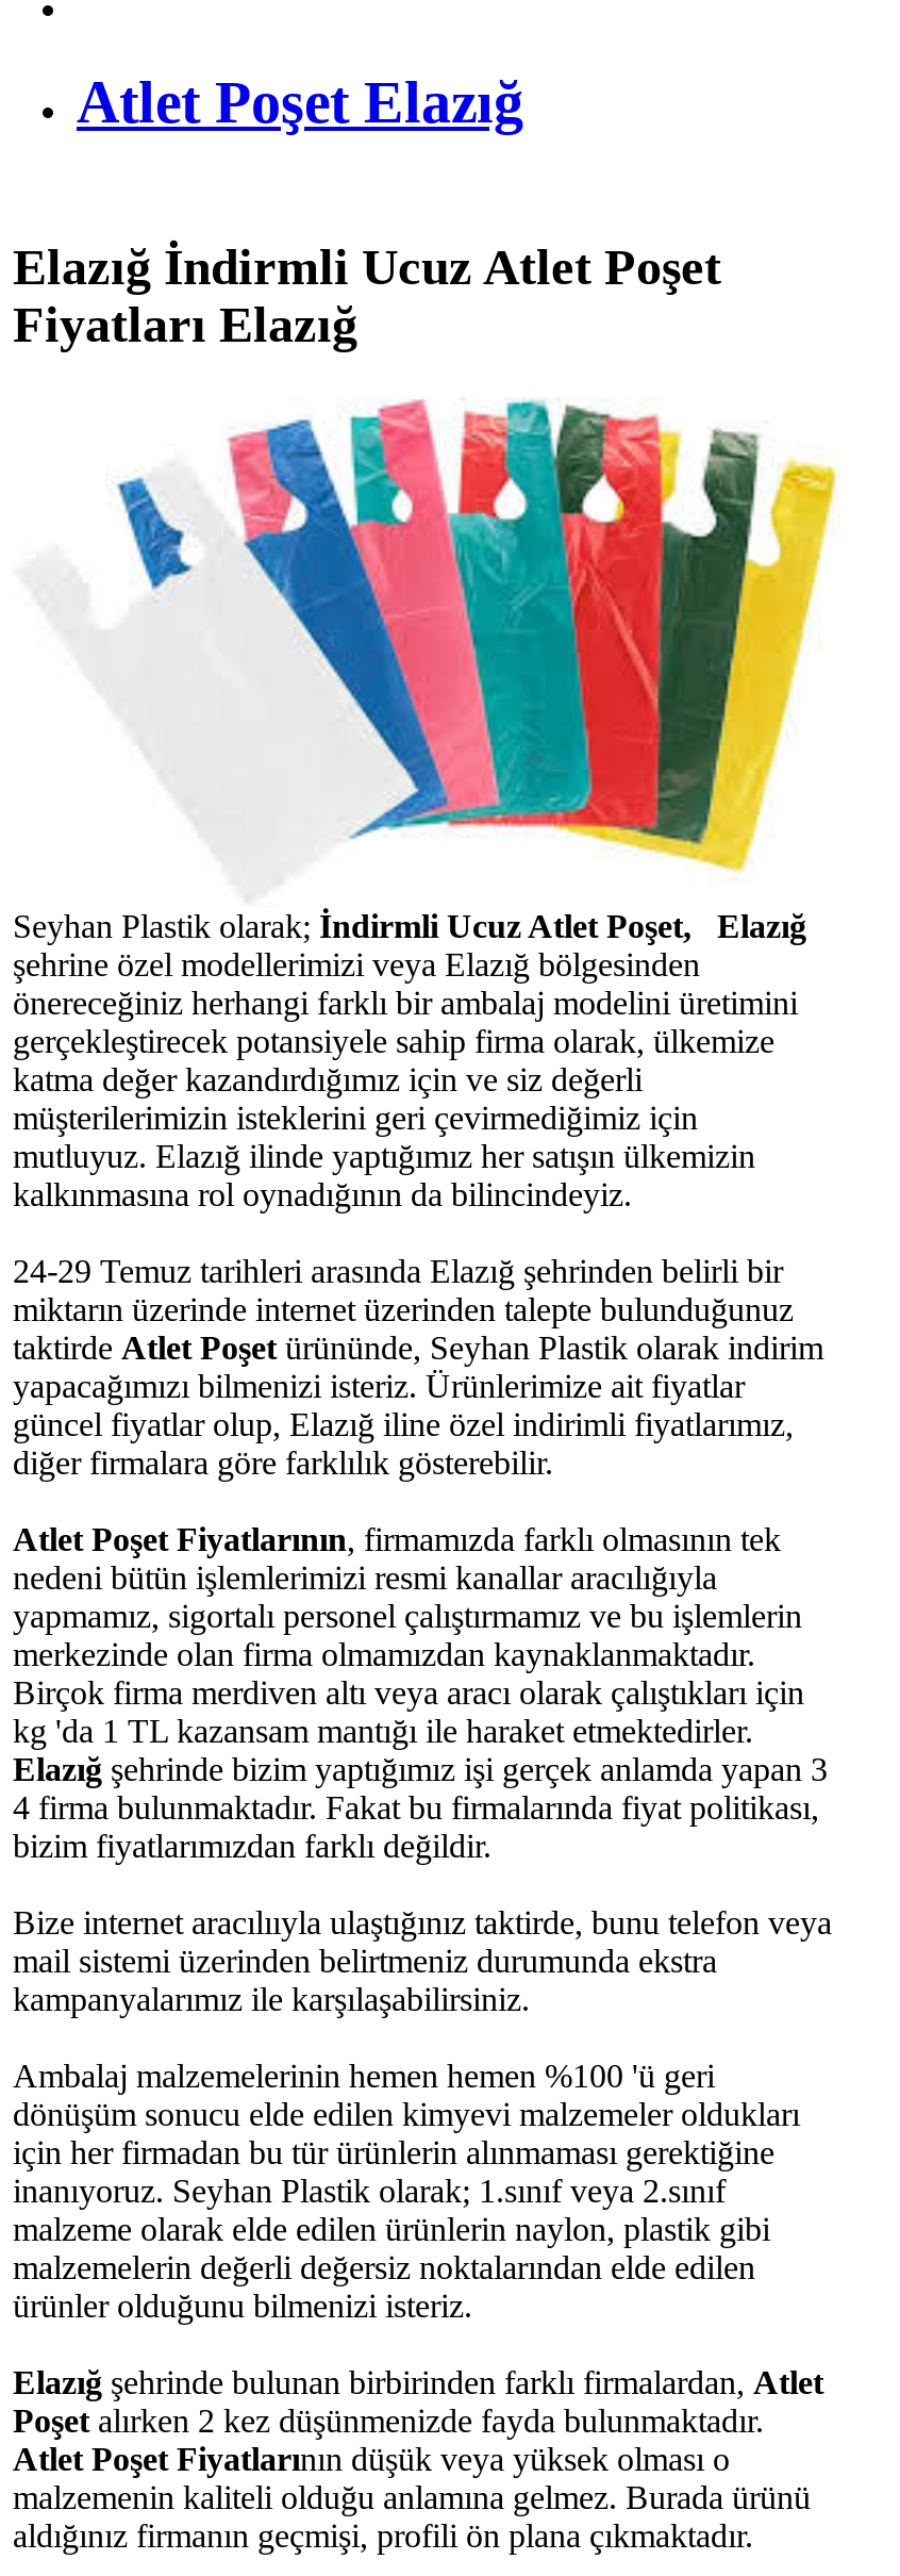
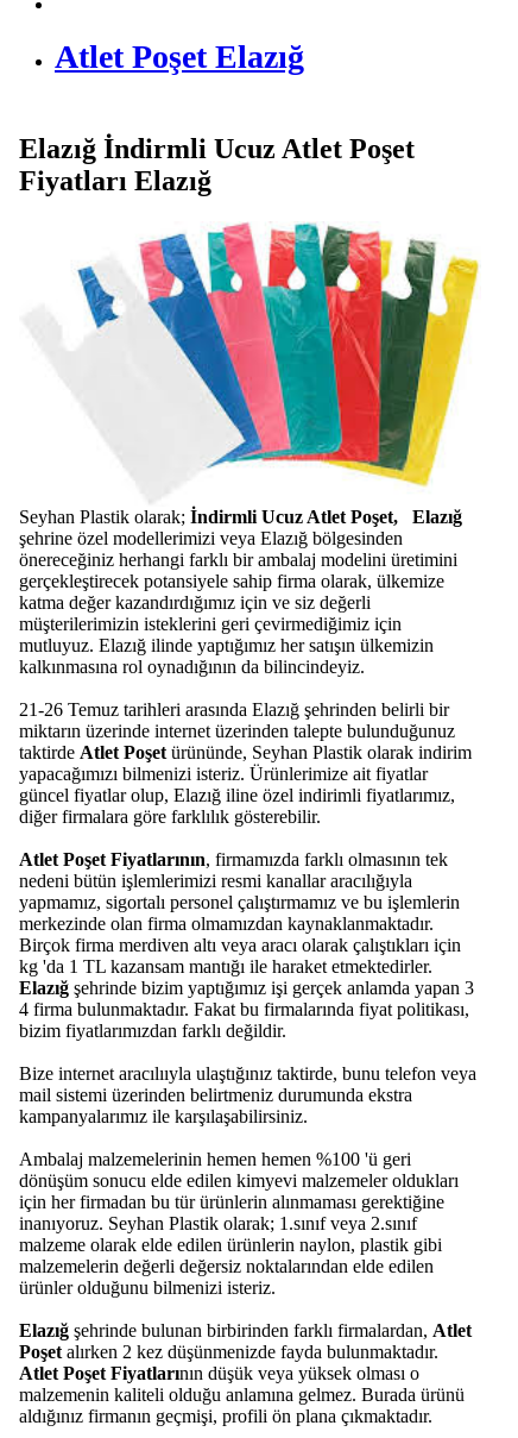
[13,1252,783,1288] 24-29 Temuz tarihleri arasında Elazığ şehrinden belirli bir -> [19,699,449,719] 21-26 Temuz tarihleri arasında Elazığ şehrinden belirli bir

